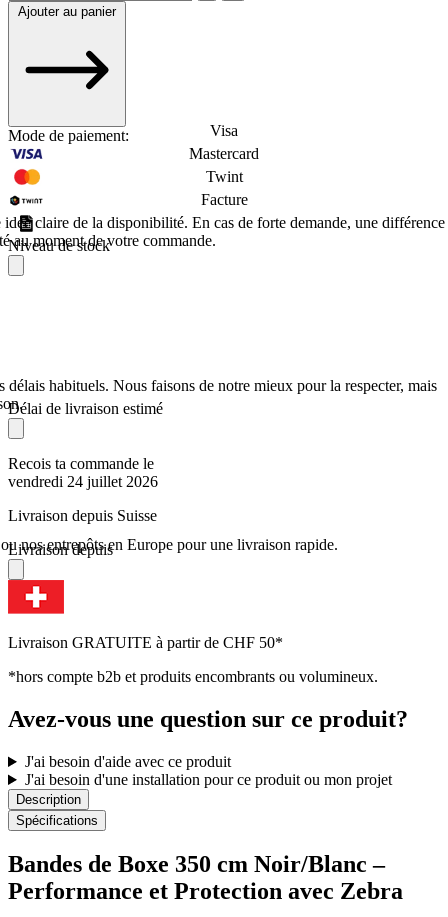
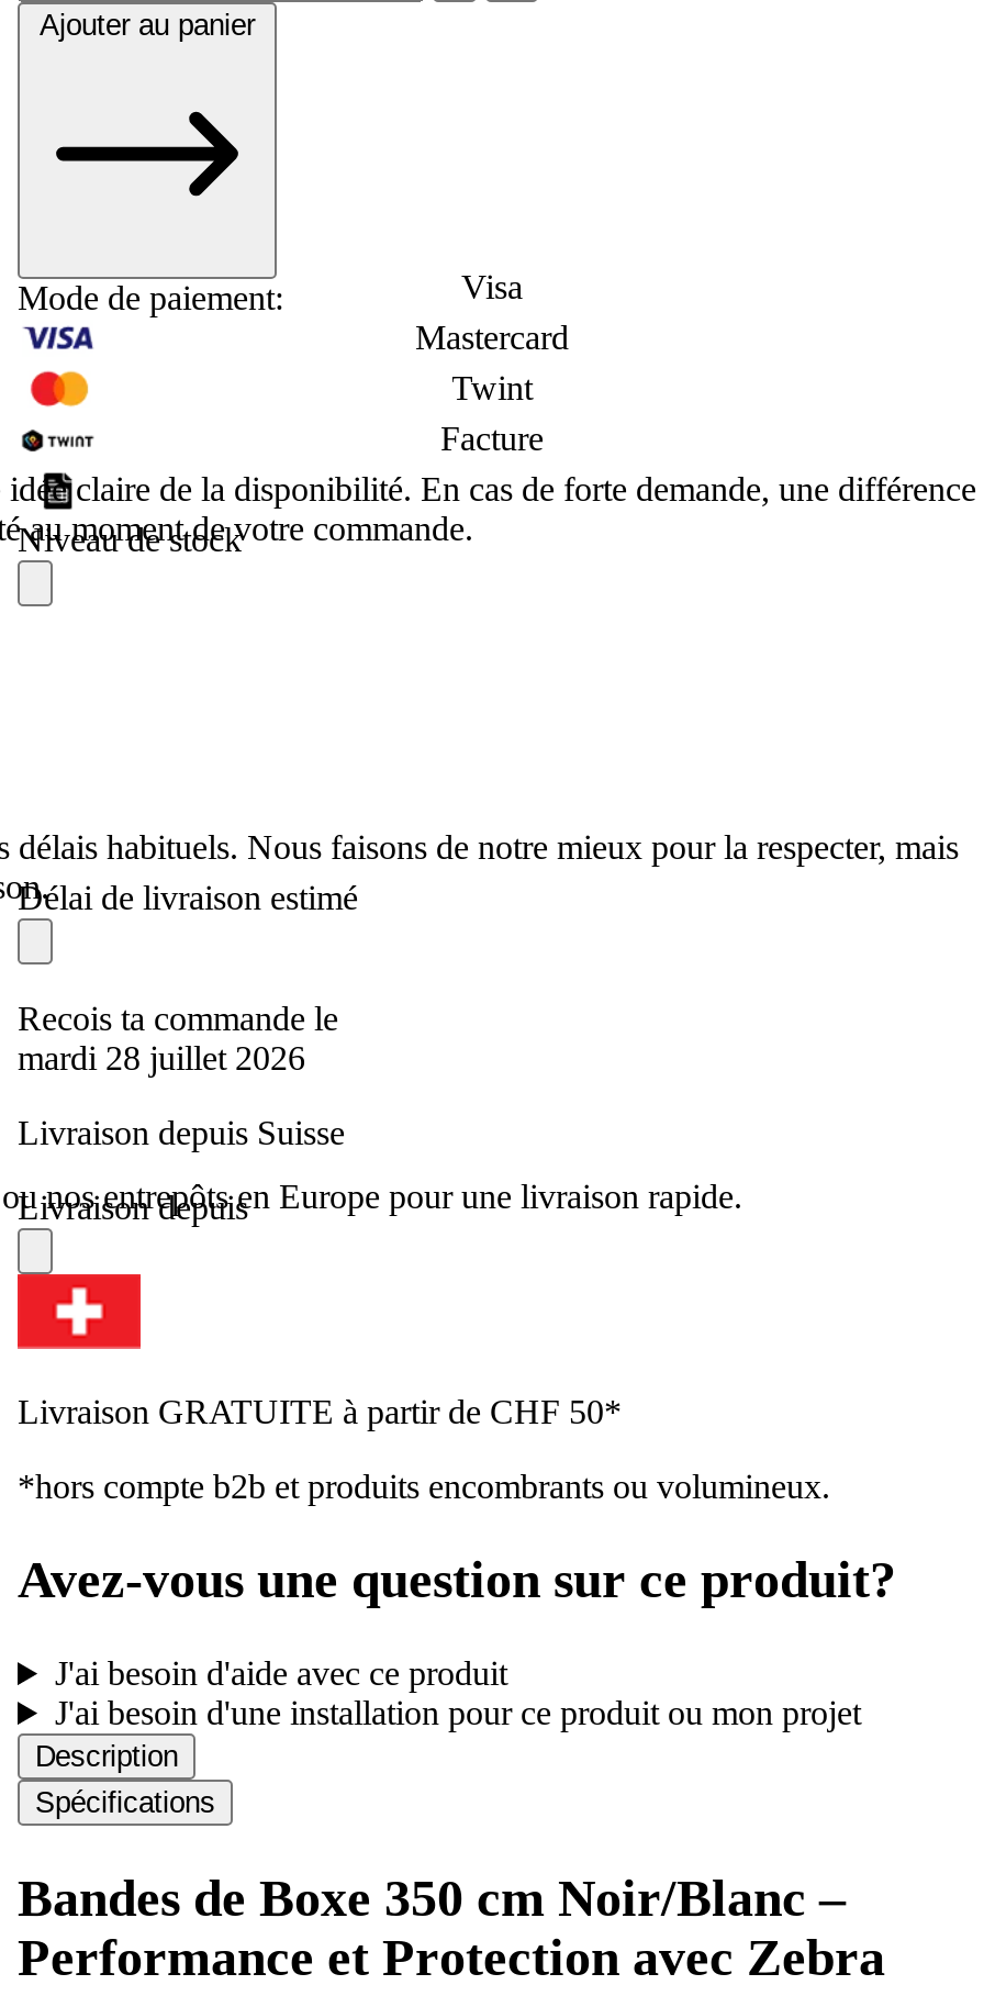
[8,473,158,490] vendredi 24 juillet 2026 -> [18,1040,305,1077] mardi 28 juillet 2026

